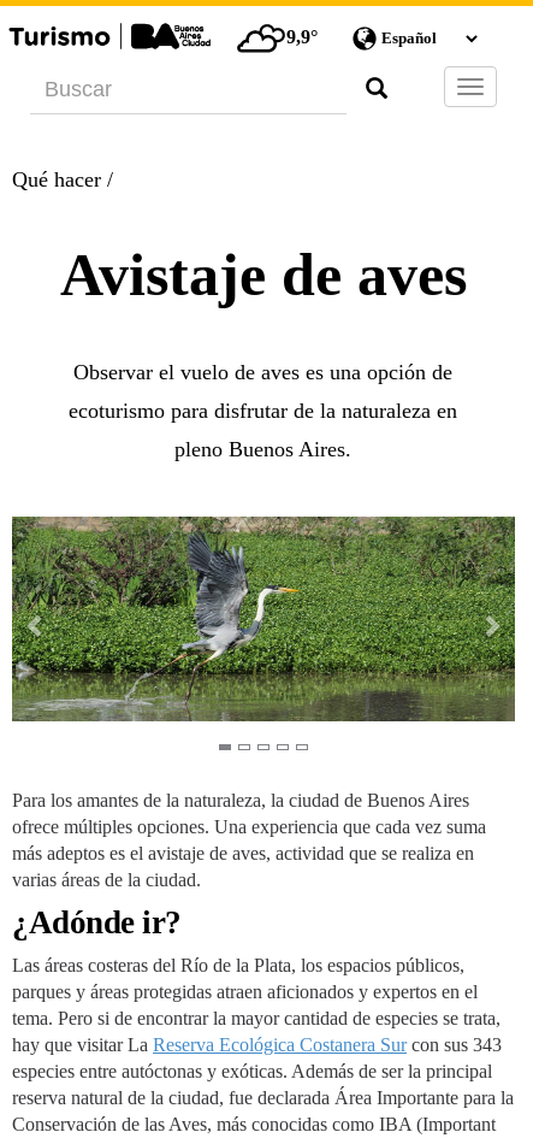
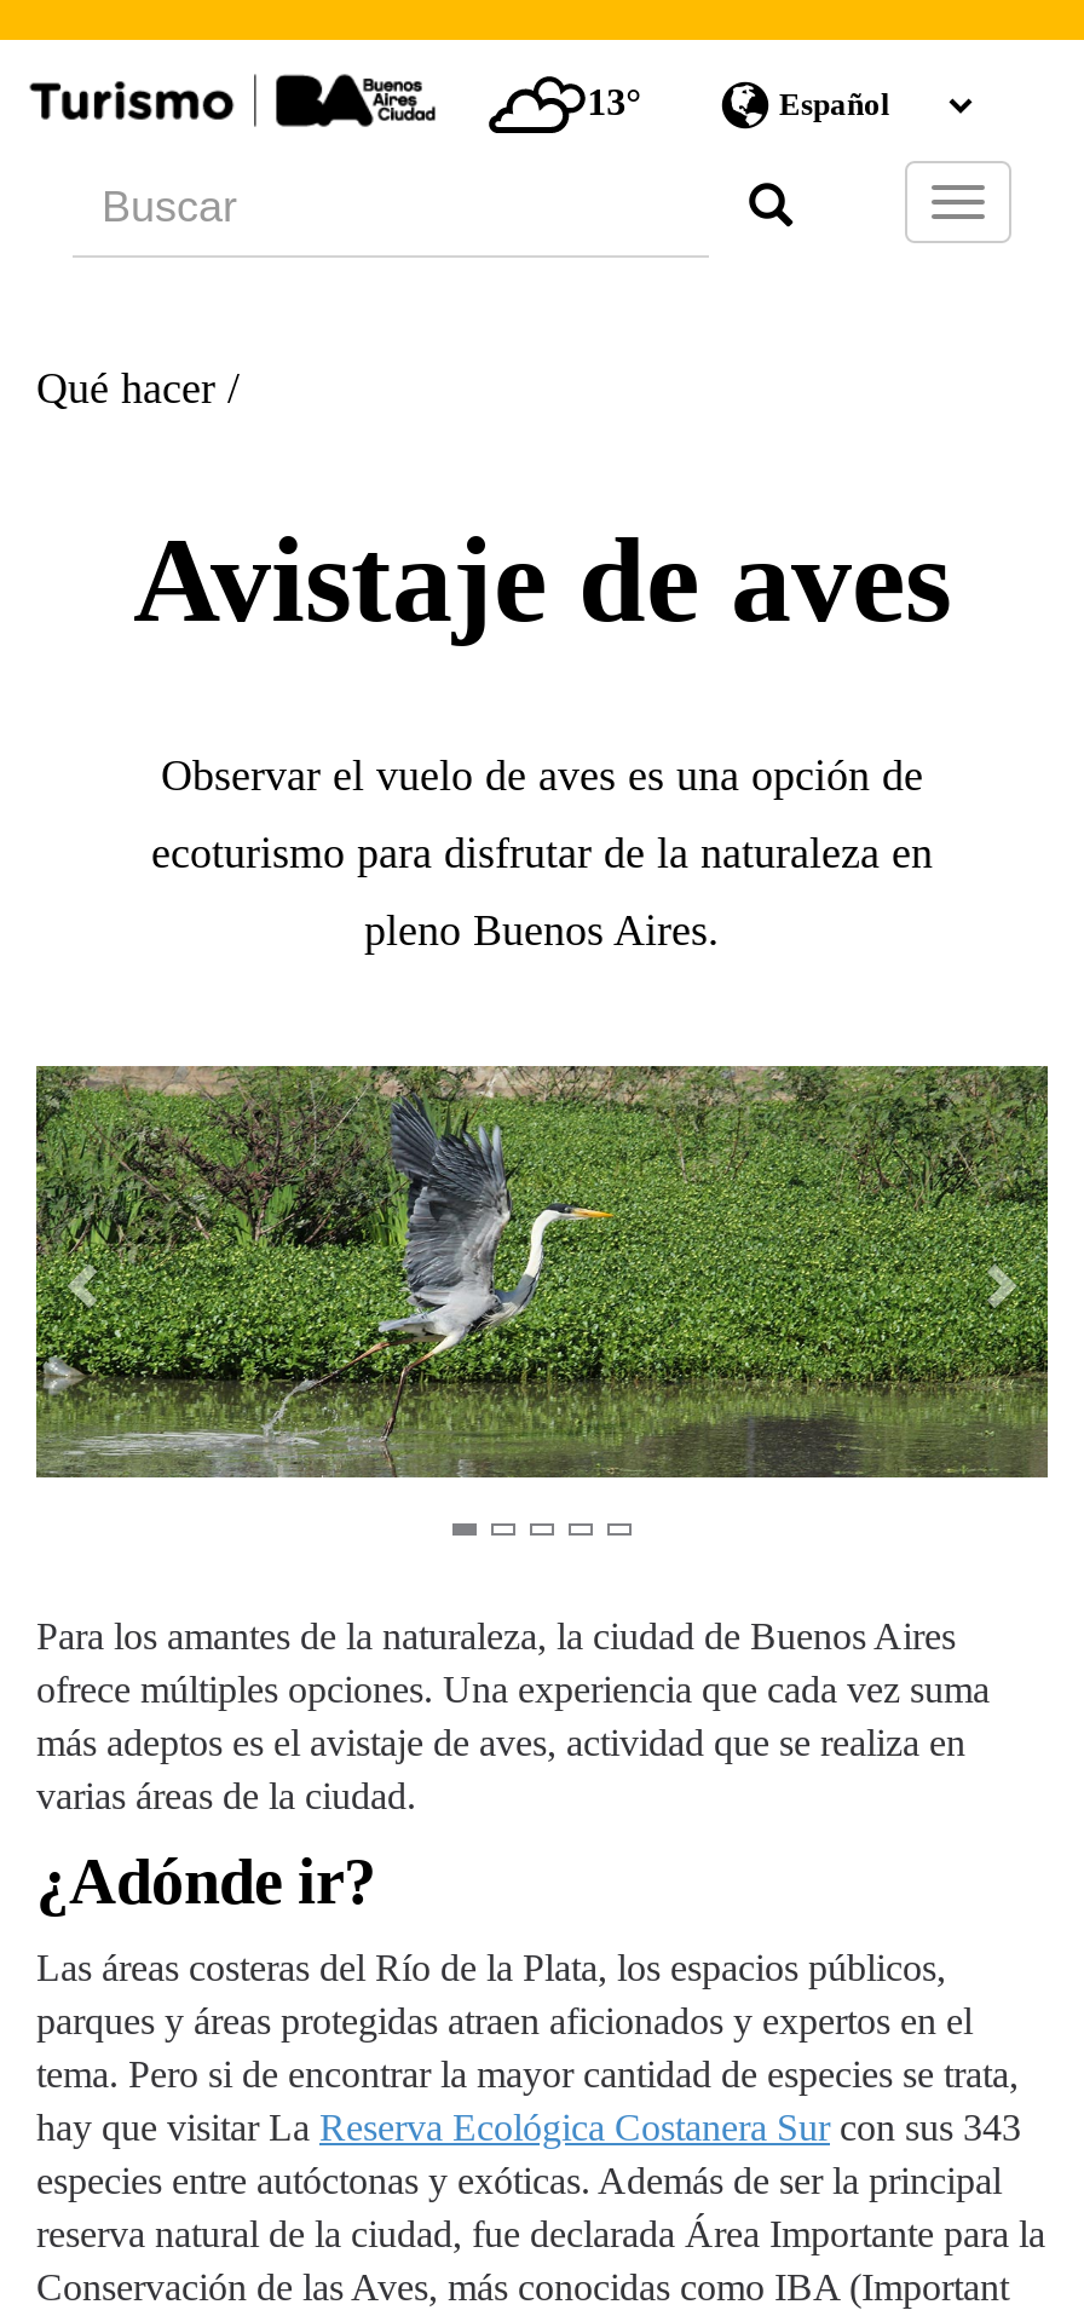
[286,26,317,47] 9,9° -> [587,81,640,122] 13°

